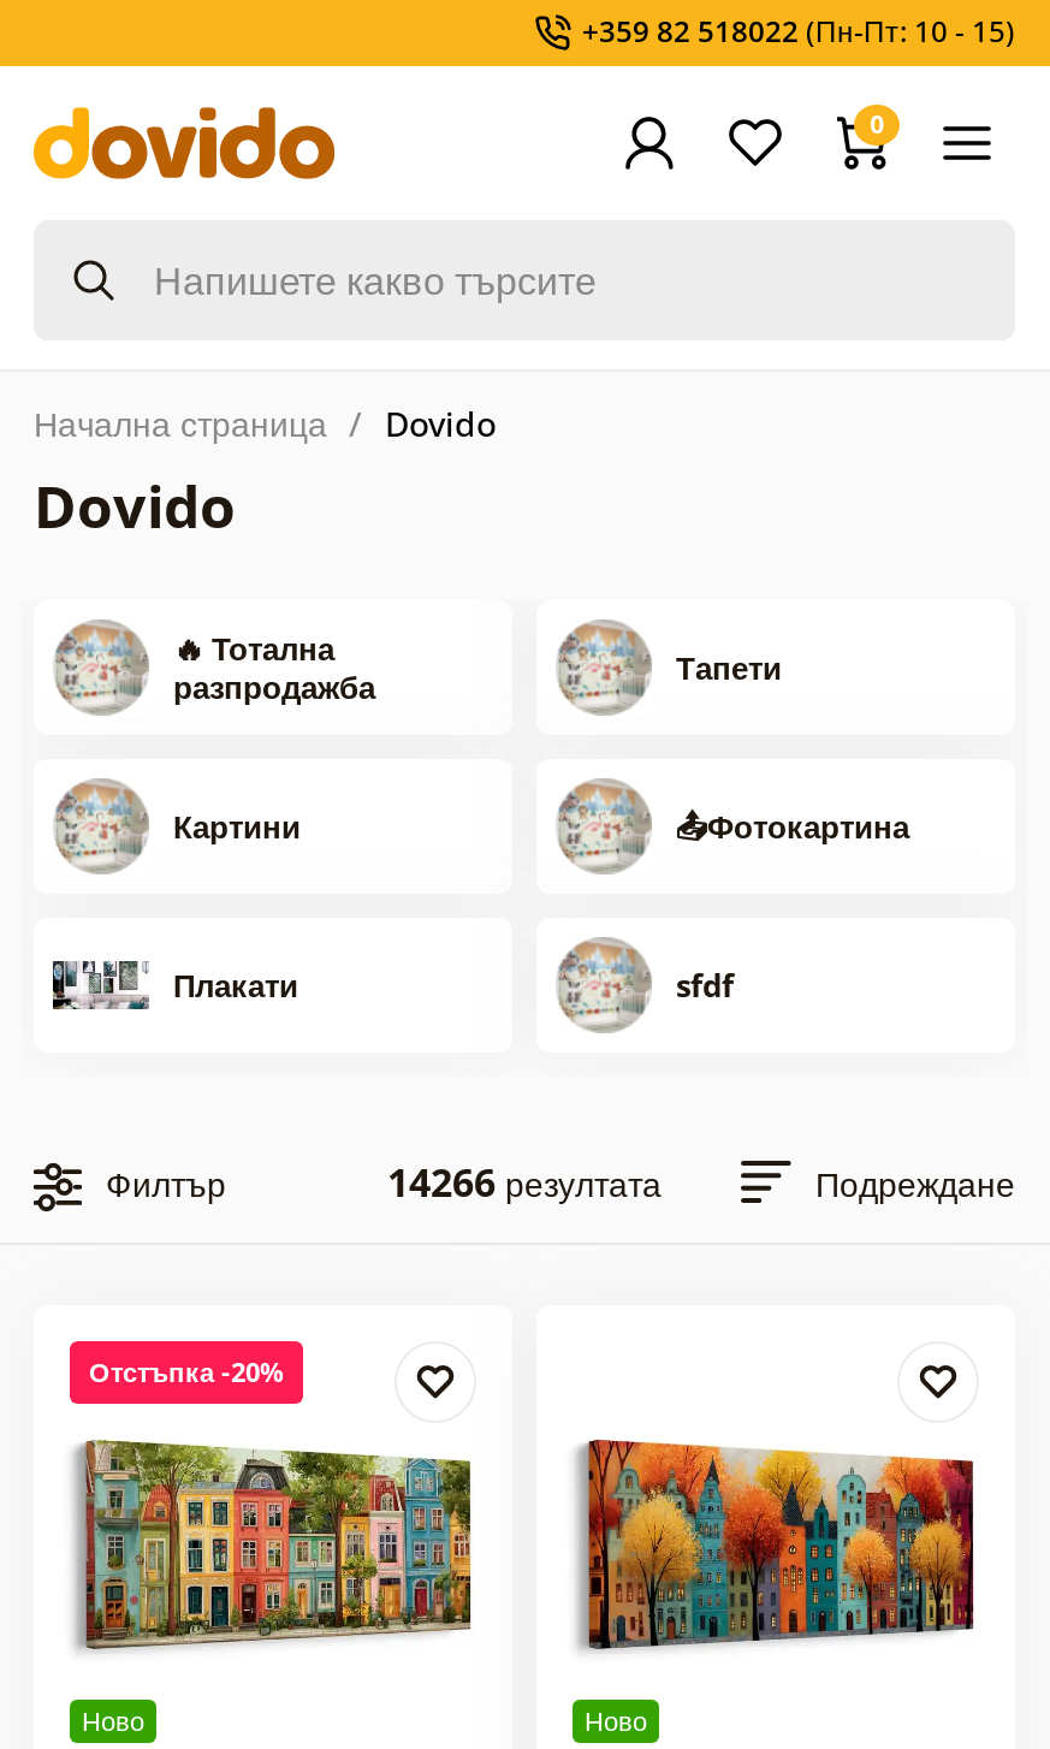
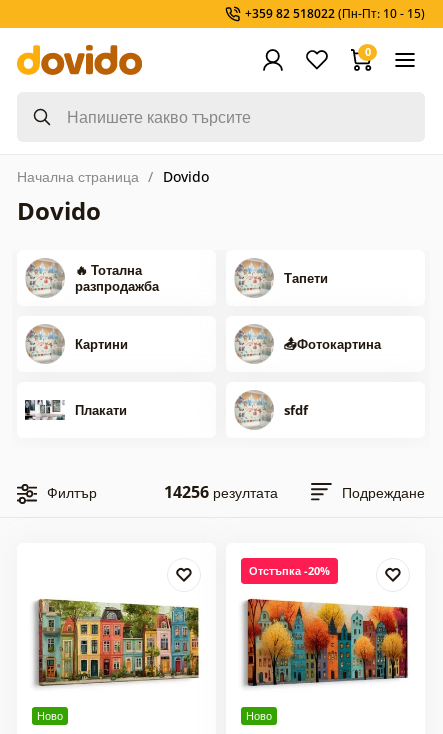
[387,1155,662,1208] 14266 резултата -> [164,481,278,503] 14256 резултата
none -> [249,563,330,578] Отстъпка -20%
[89,1353,284,1389] Отстъпка -20% -> none

